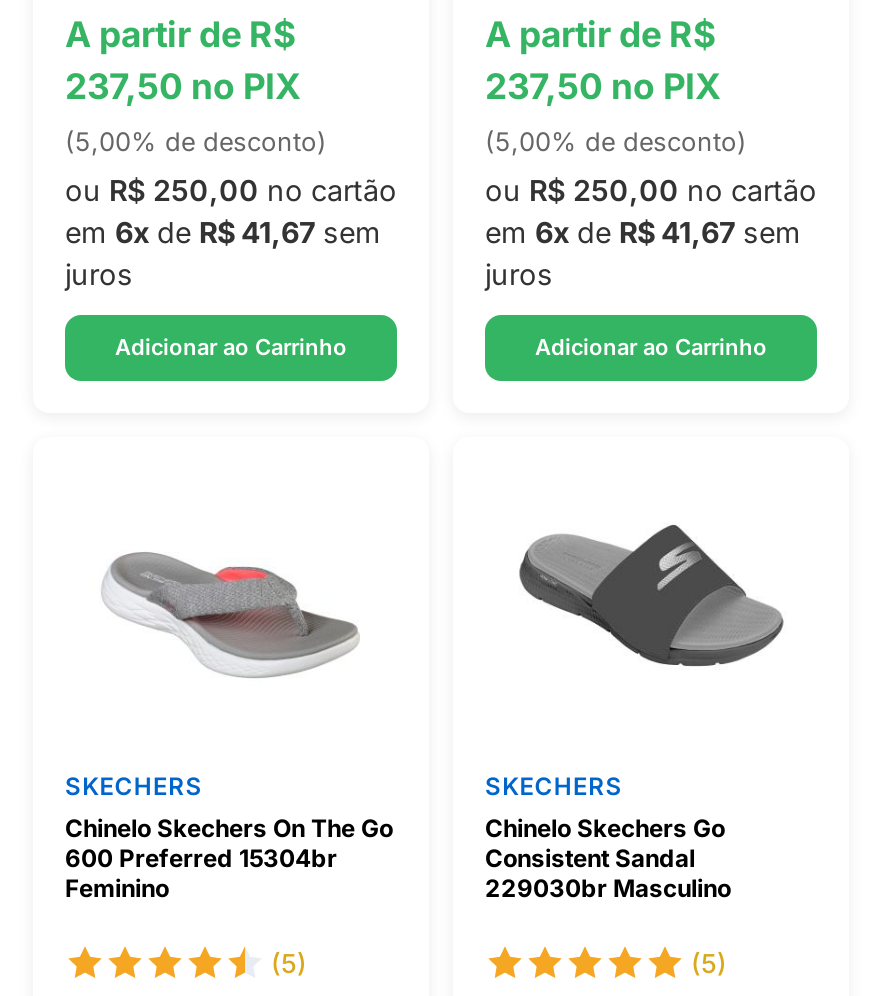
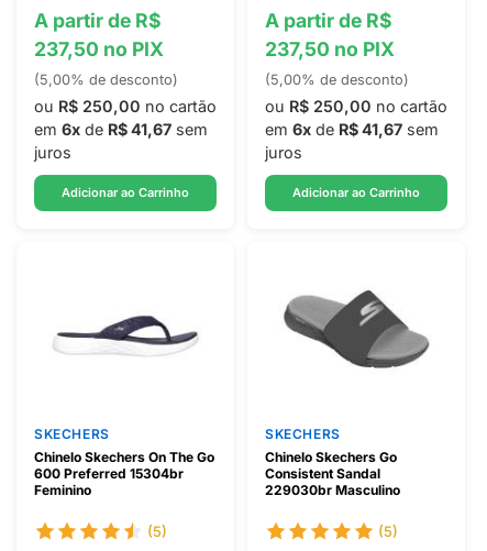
[101,551,363,679] [image] -> [53,306,199,374] [image]

